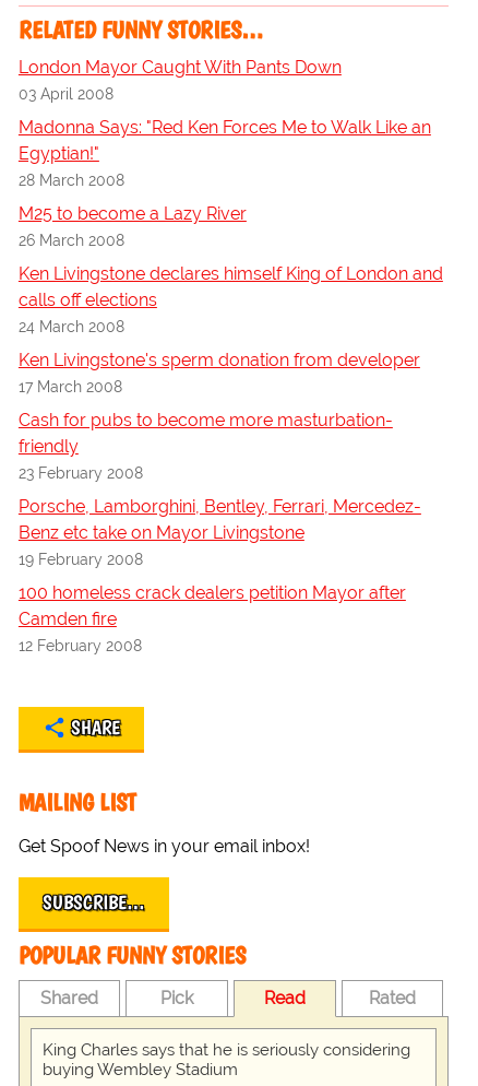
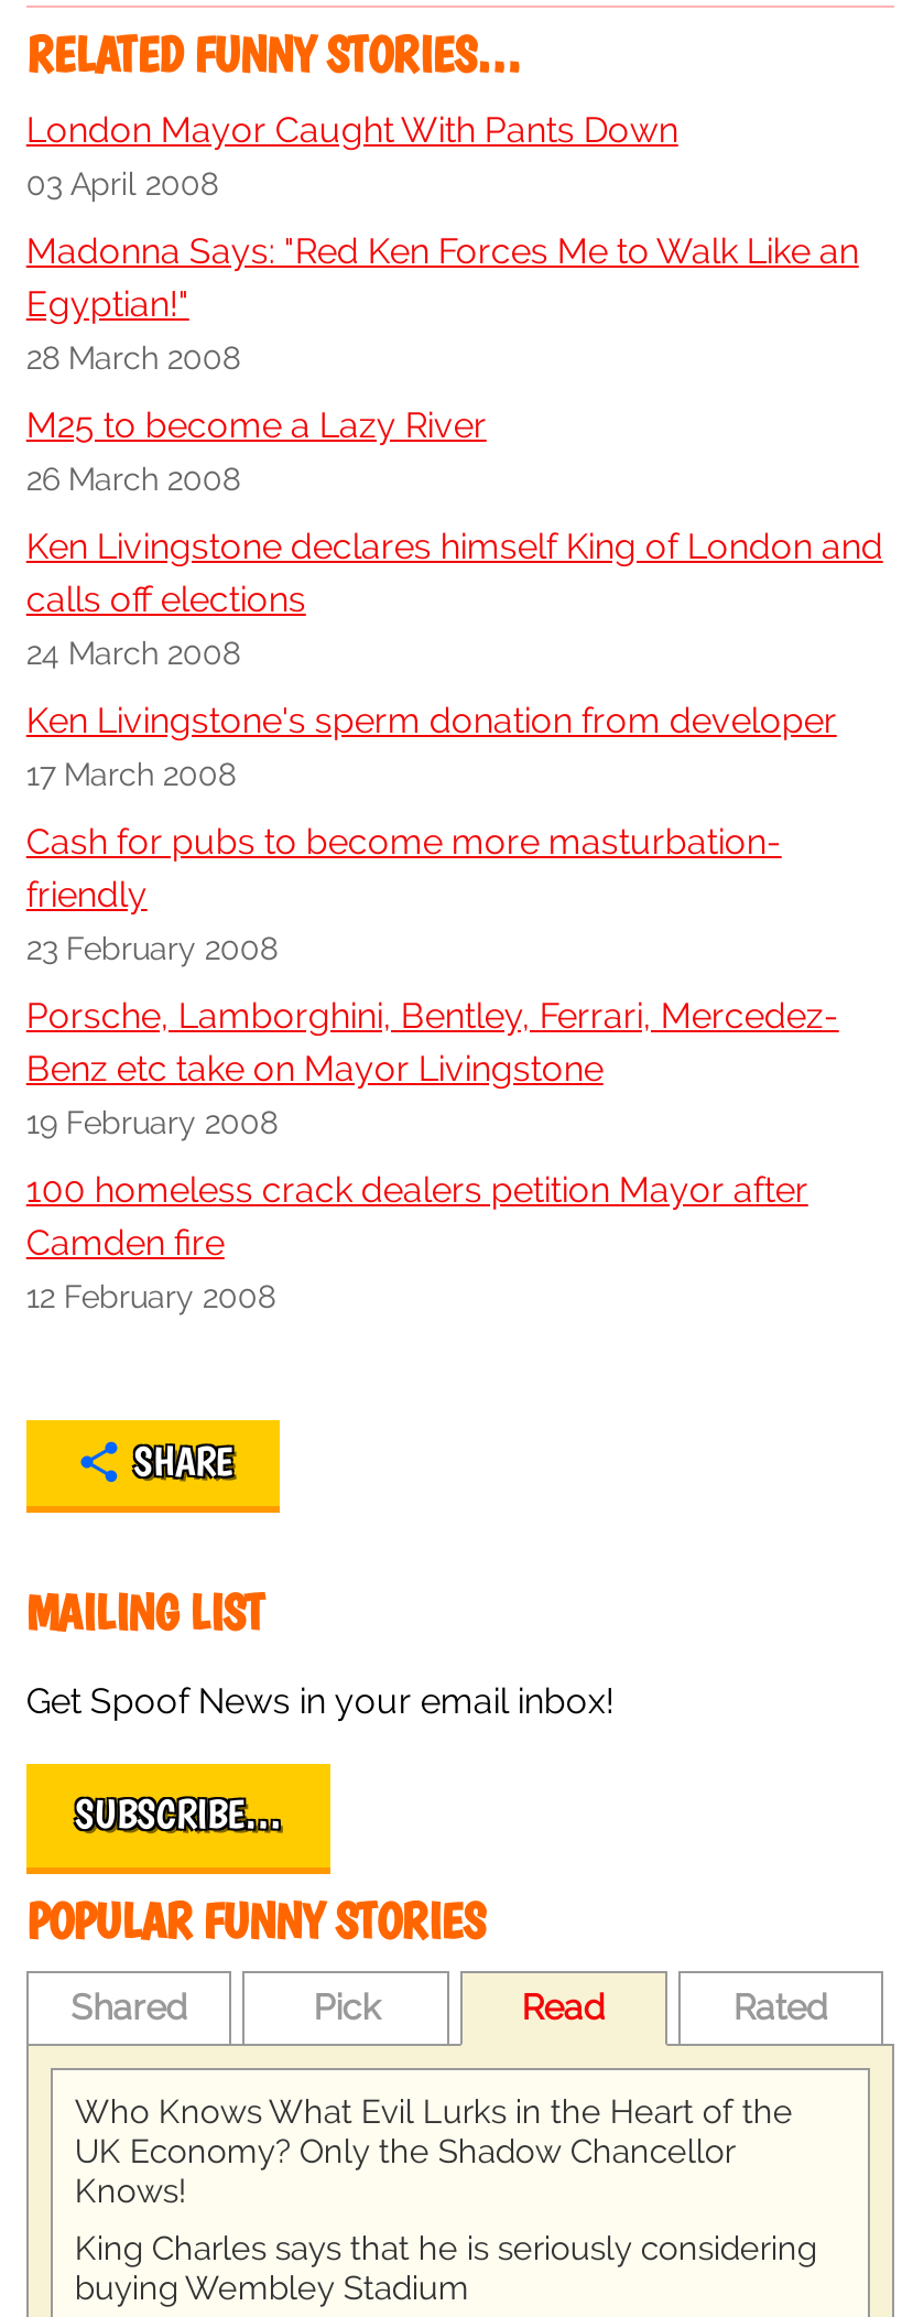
none -> [75,2091,793,2210] Who Knows What Evil Lurks in the Heart of the | UK Economy? Only the Shadow Chancellor | Knows!

